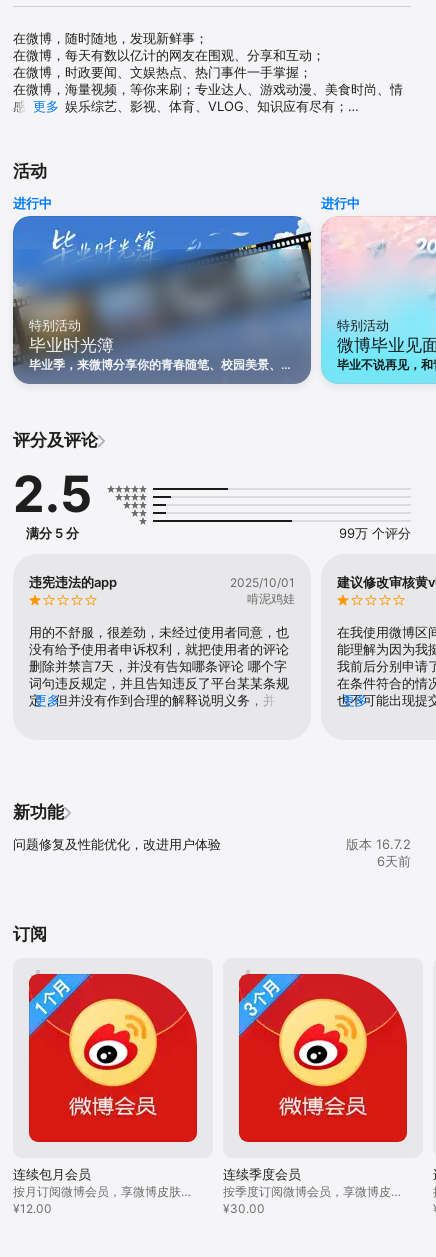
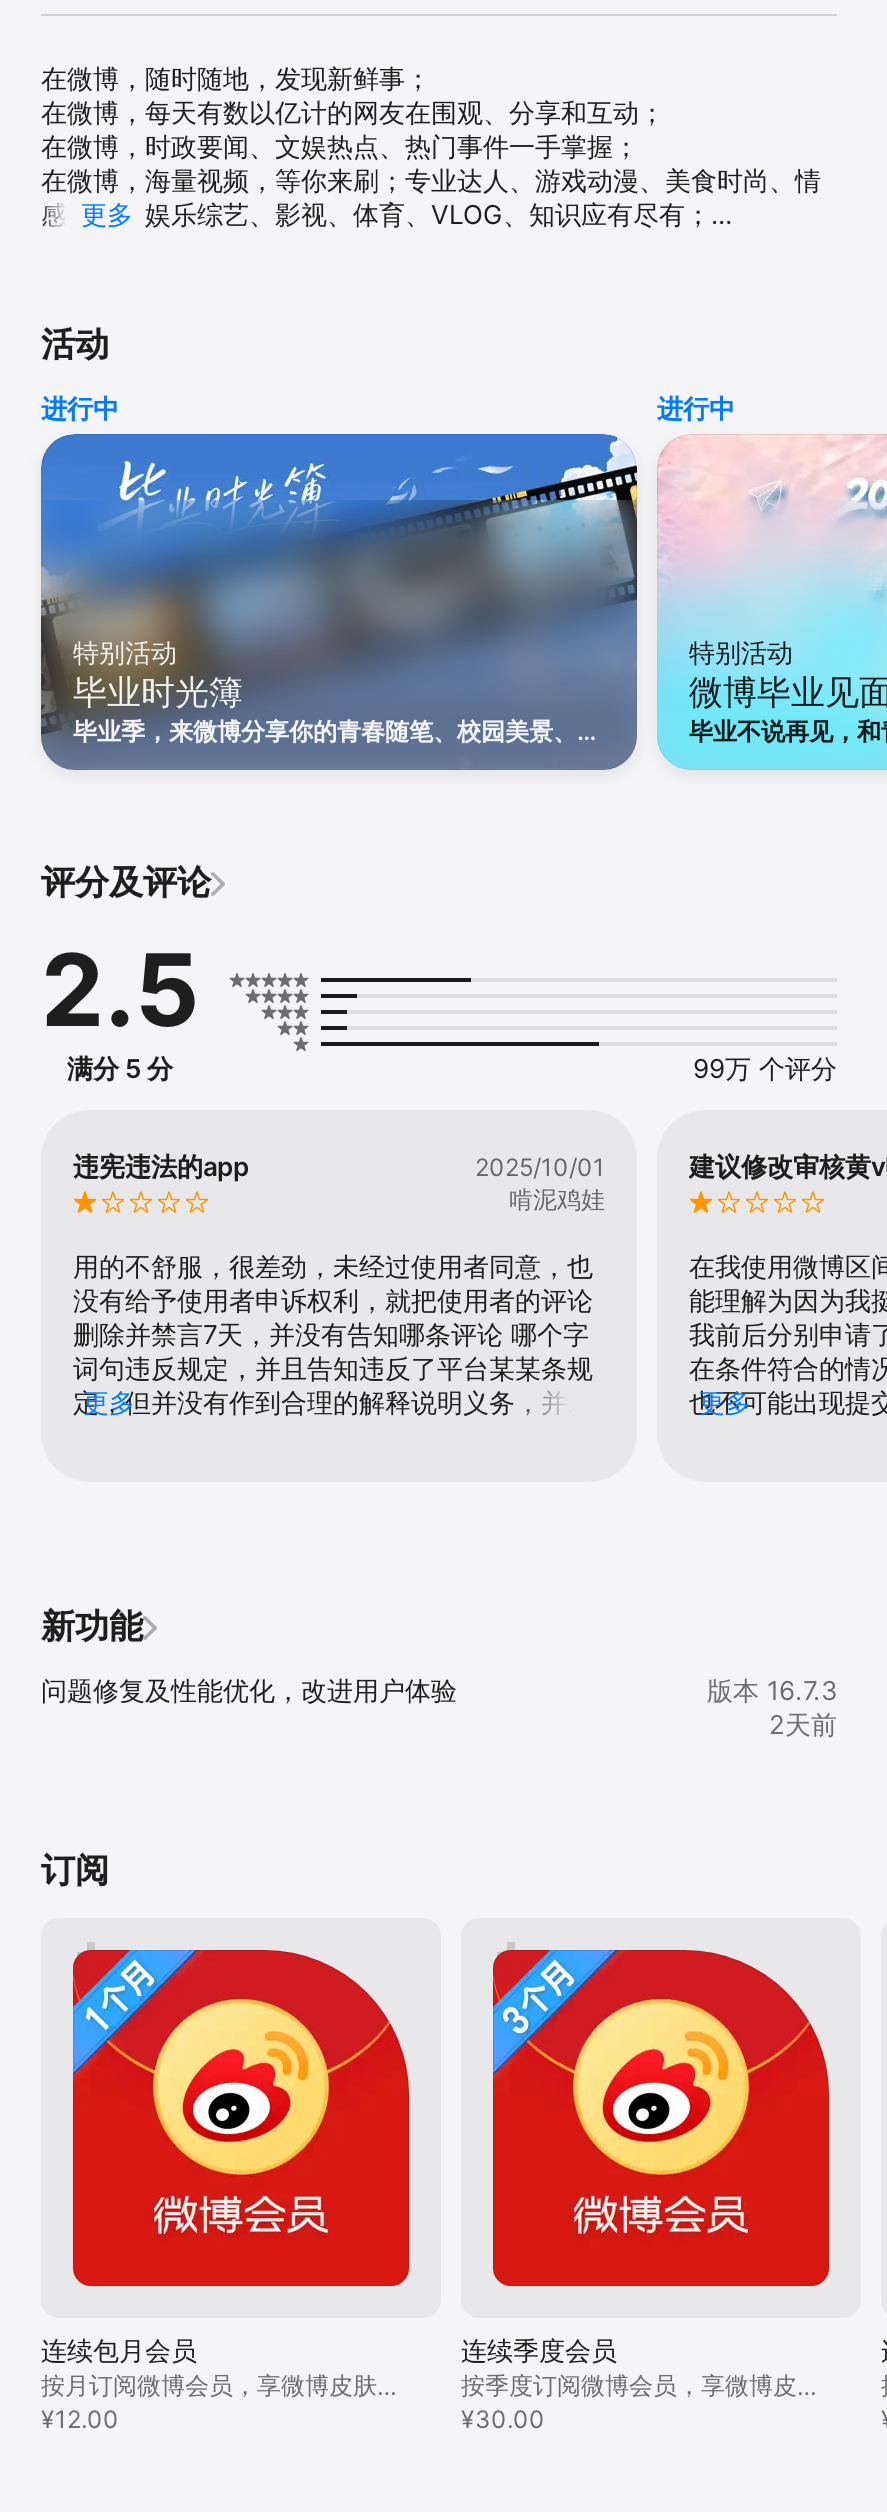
[346,836,411,852] 版本 16.7.2 -> [707,1674,837,1706] 版本 16.7.3
[377,853,411,869] 6天前 -> [769,1708,837,1740] 2天前

